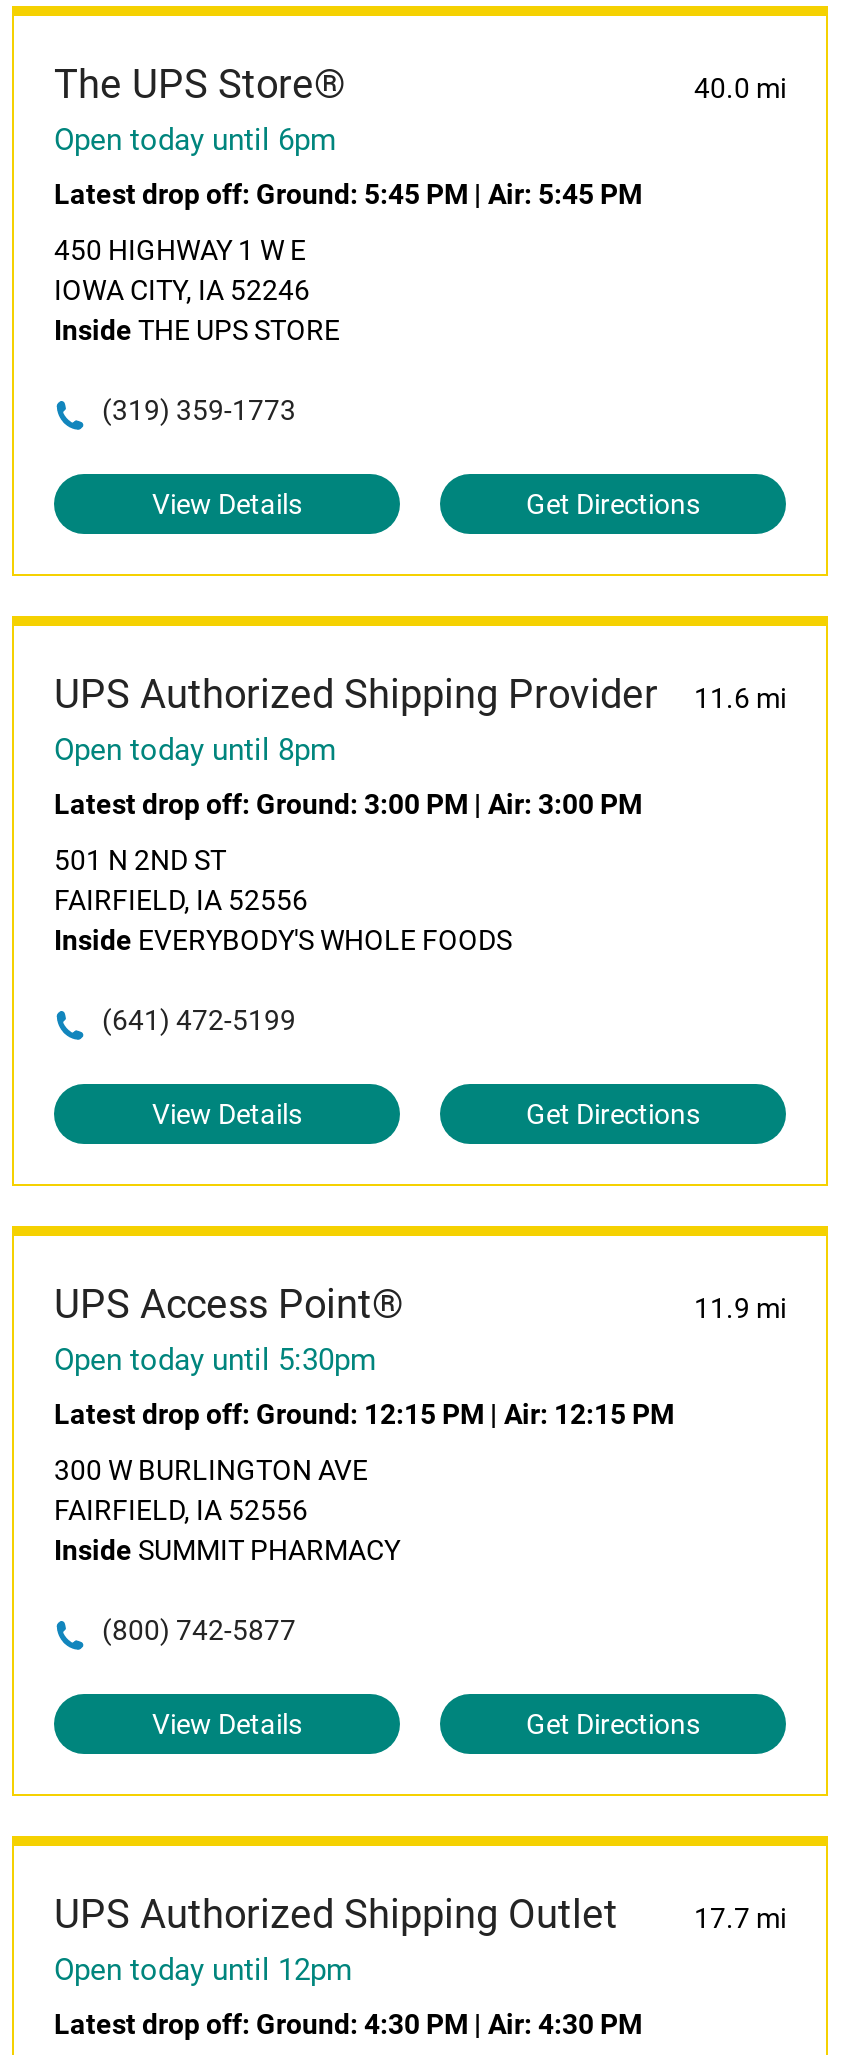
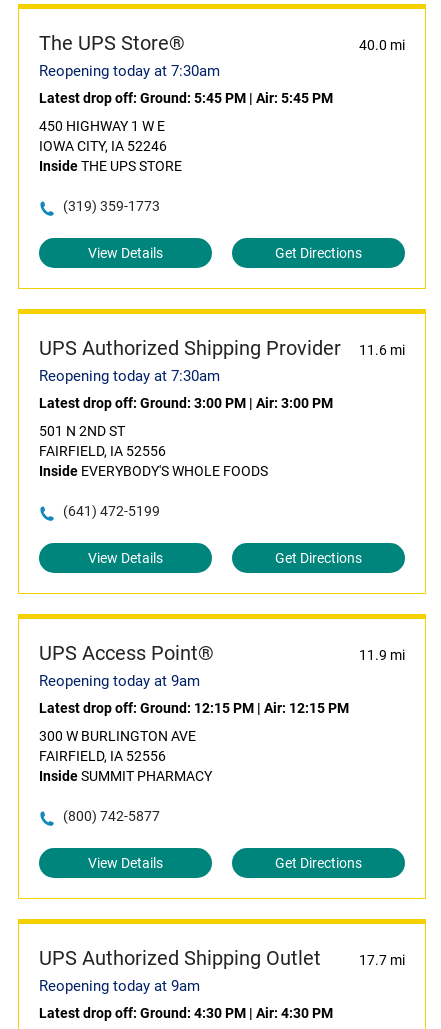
[54,122,336,158] Open today until 6pm -> [39,62,220,80] Reopening today at 7:30am
[54,732,336,768] Open today until 8pm -> [39,367,220,385] Reopening today at 7:30am
[54,1342,376,1378] Open today until 5:30pm -> [39,672,200,690] Reopening today at 9am
[54,1952,352,1988] Open today until 12pm -> [39,977,200,995] Reopening today at 9am

